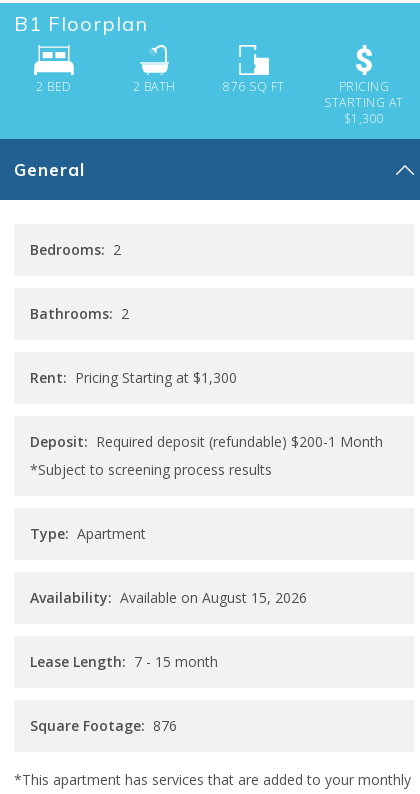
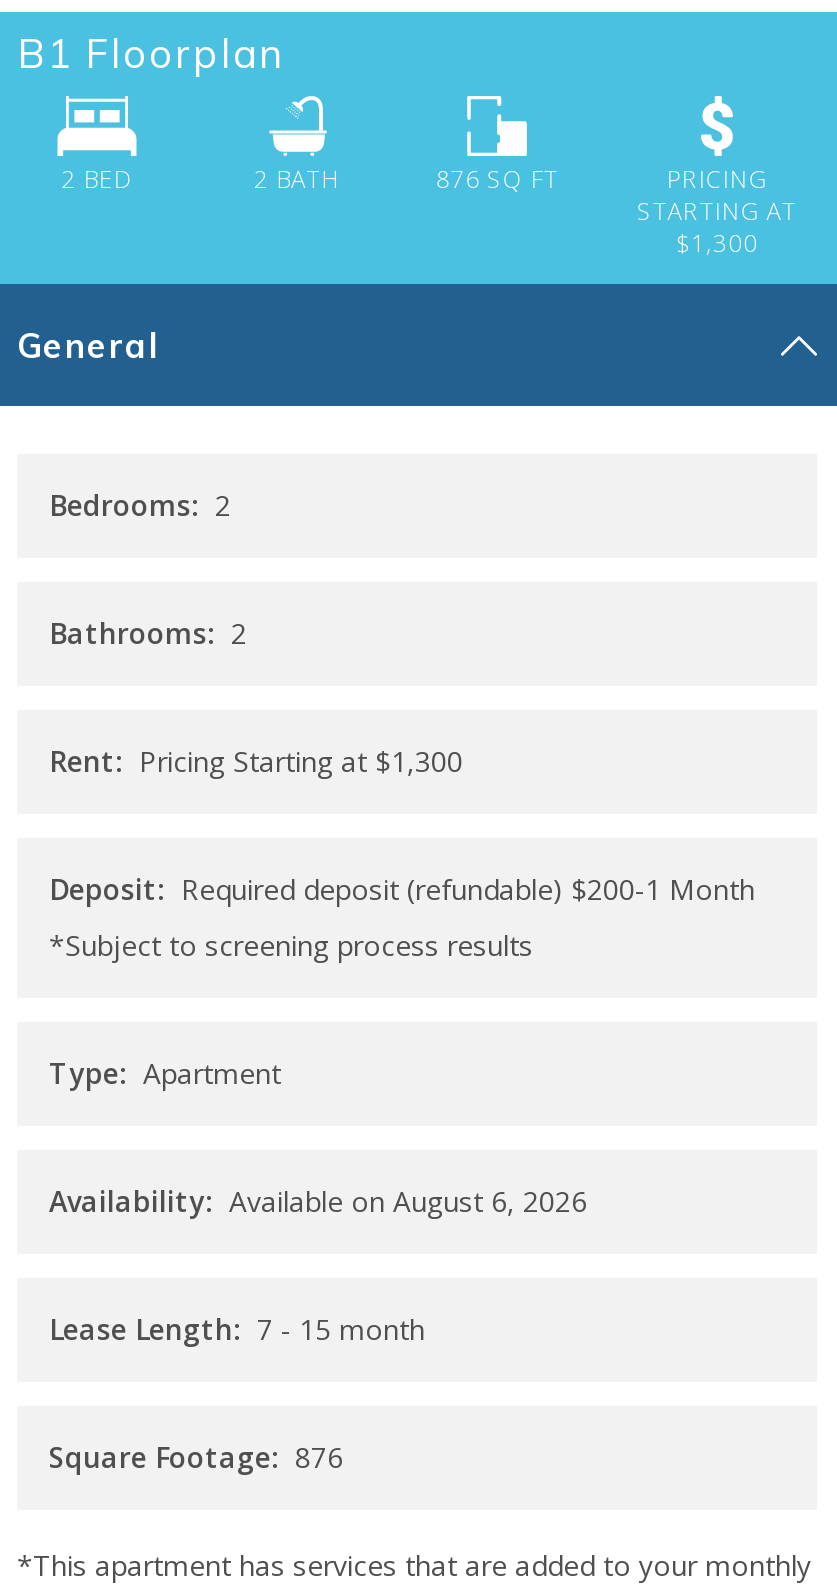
[30,588,307,607] Availability: Available on August 15, 2026 -> [49,1183,587,1221] Availability: Available on August 6, 2026

